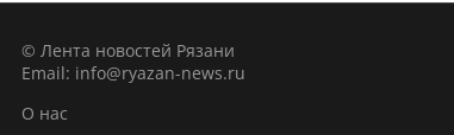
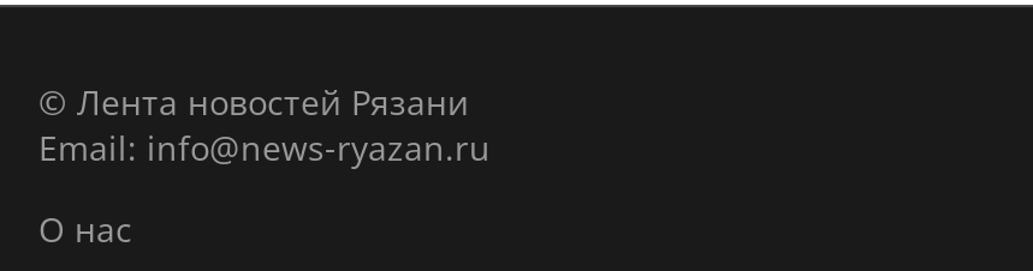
[21,62,245,84] Email: info@ryazan-news.ru -> [38,125,491,170] Email: info@news-ryazan.ru

